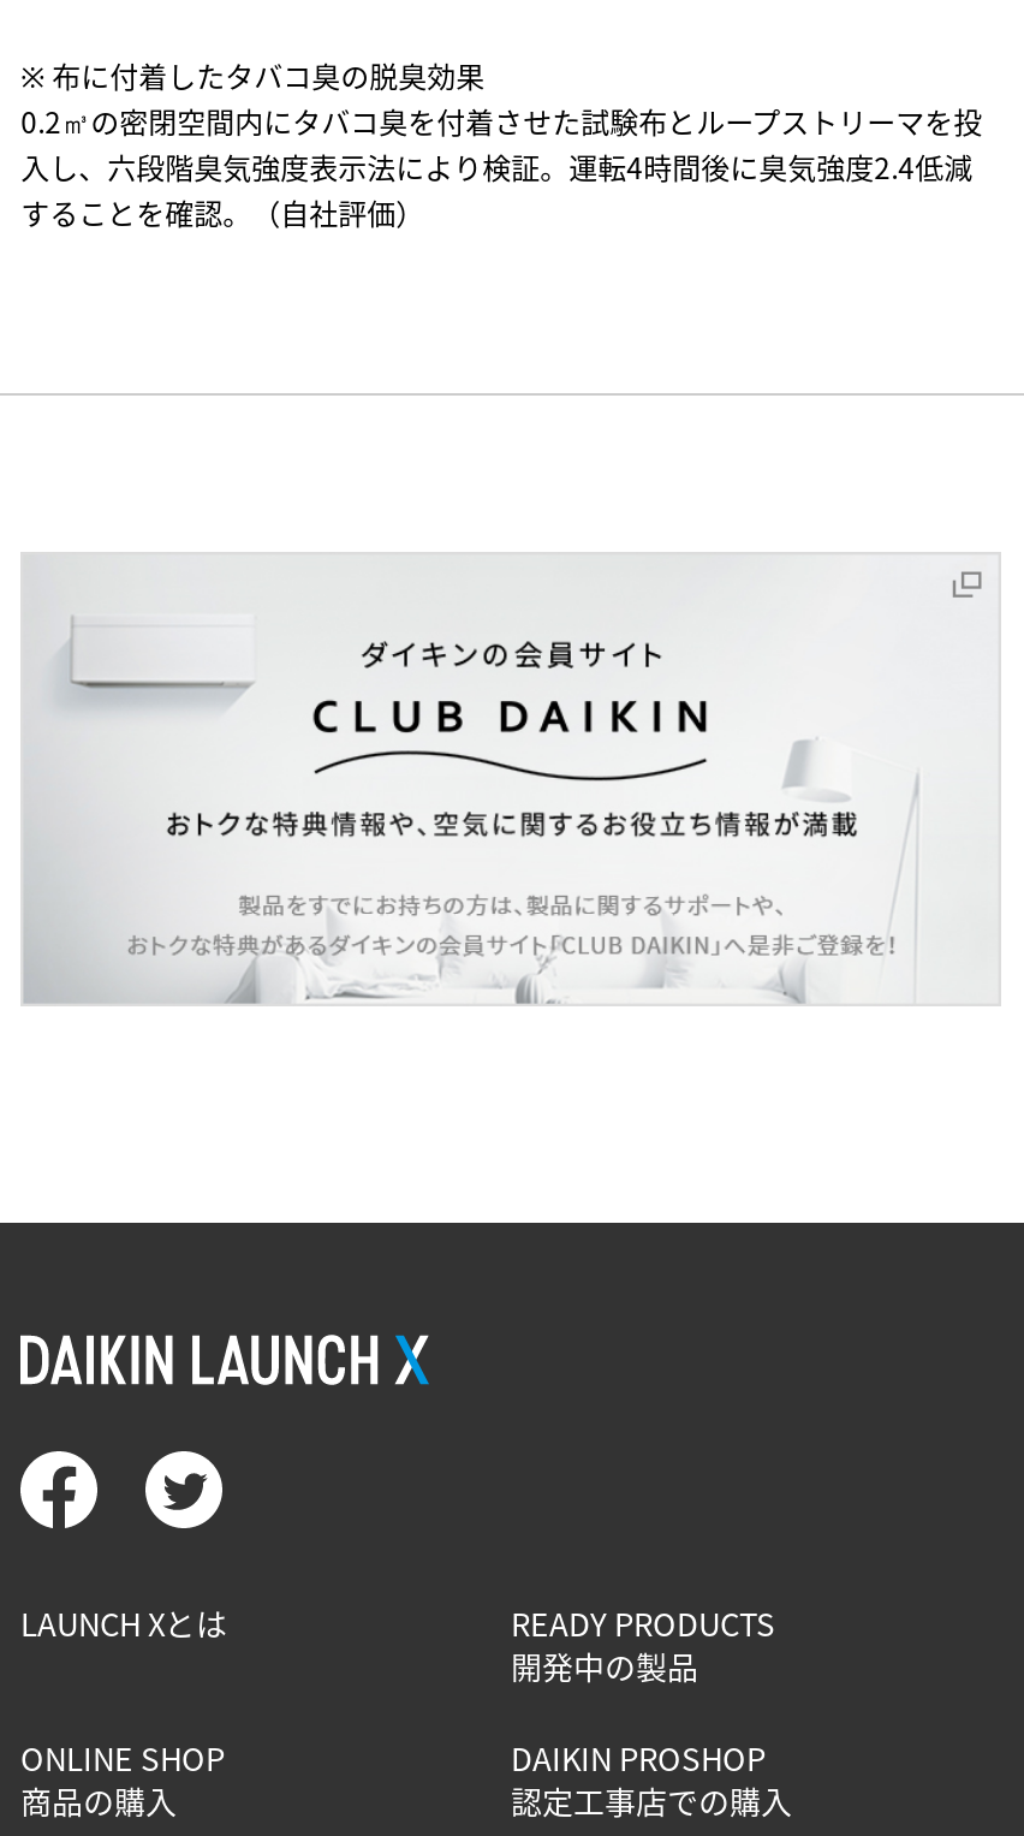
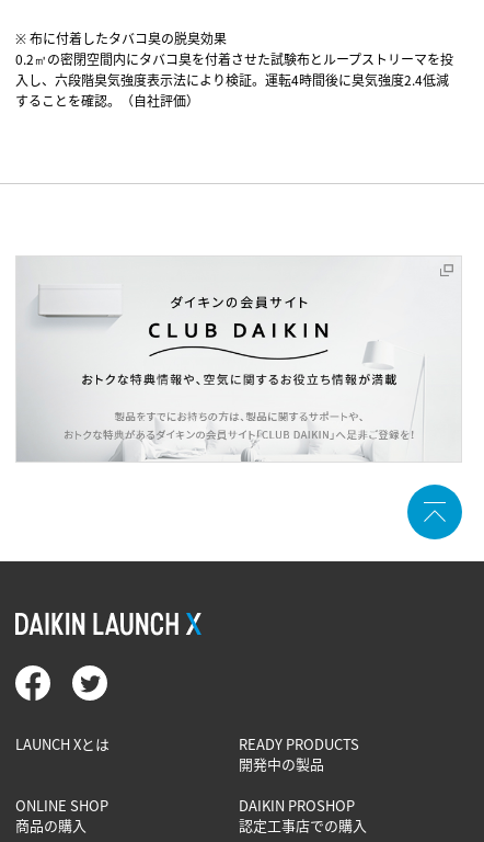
none -> [406,483,463,541] [image]

